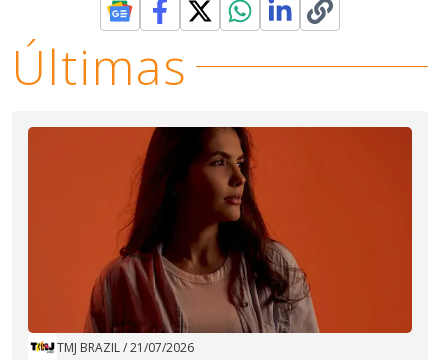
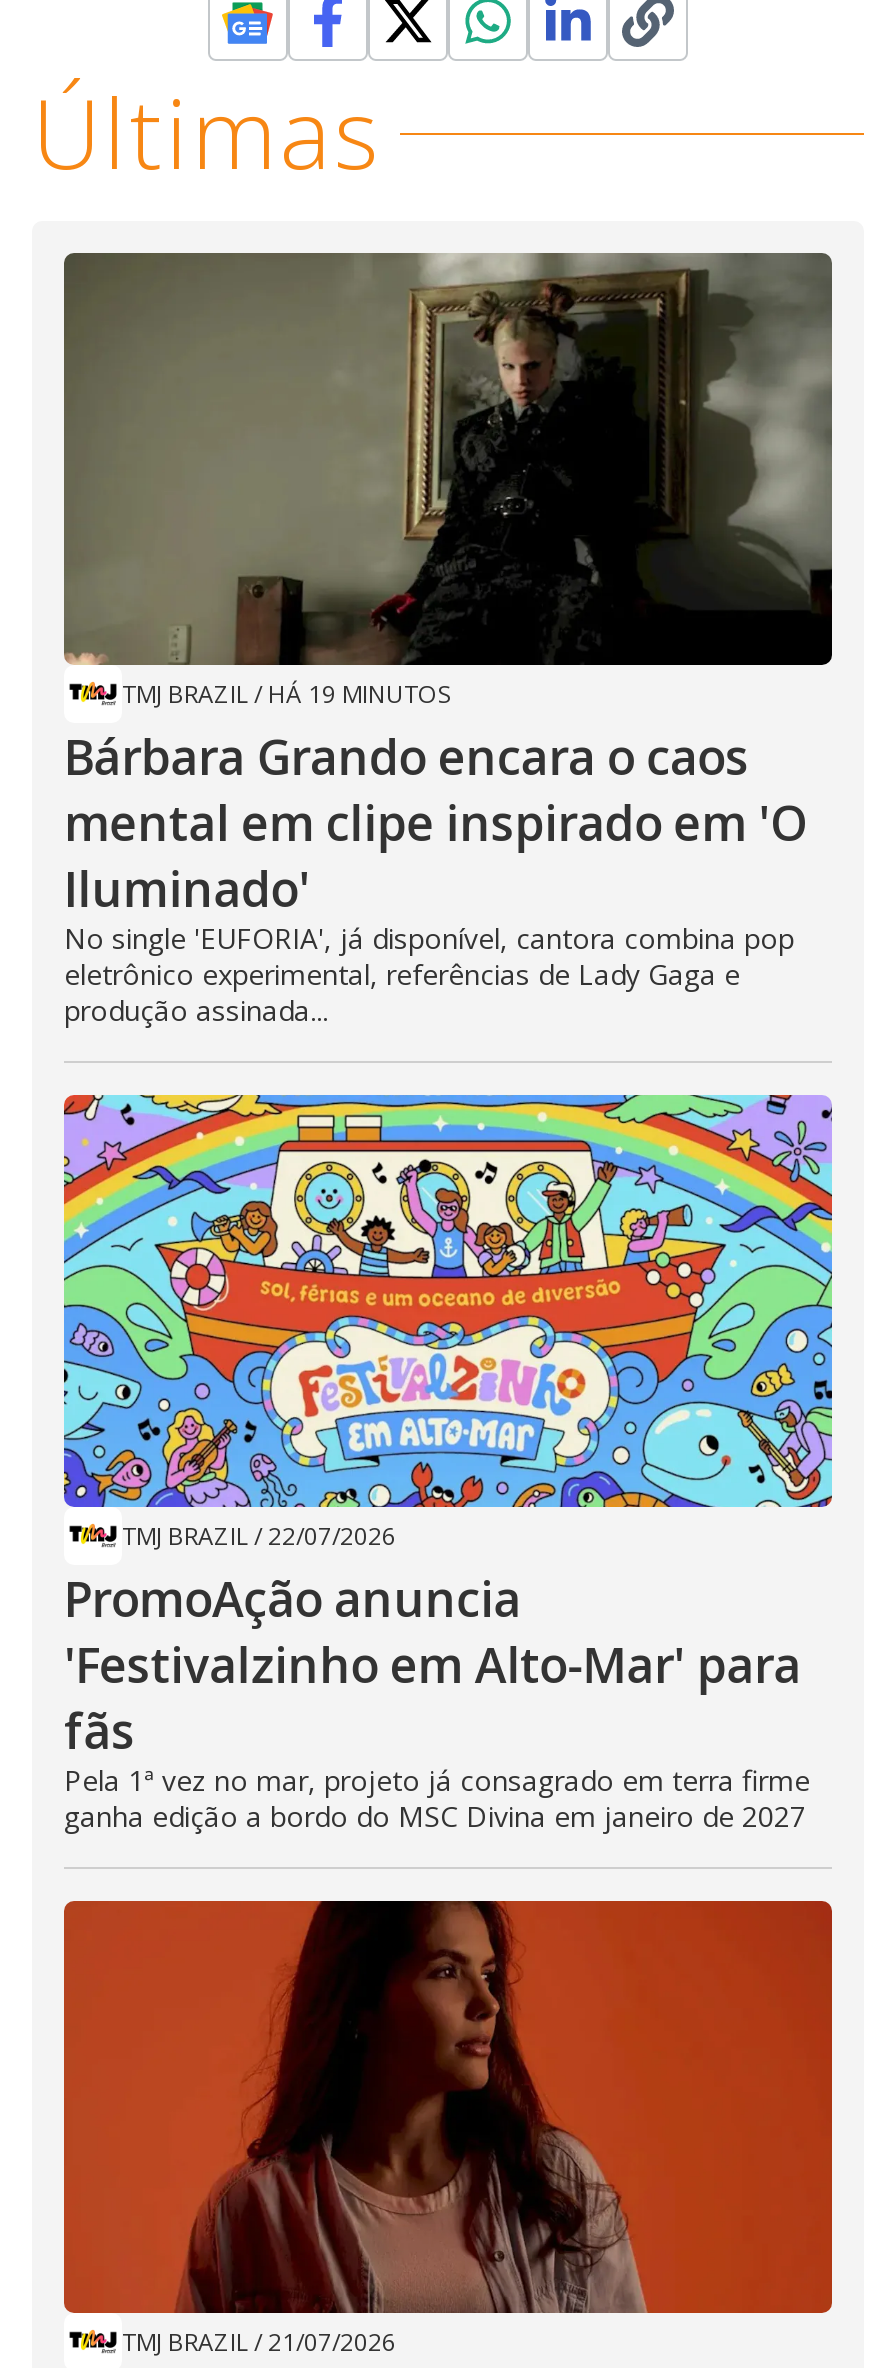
none -> [62,252,834,1030] [image] | TMJ BRAZIL / HÁ 19 MINUTOS | Bárbara Grando encara o caos | mental em clipe inspirado em 'O | Iluminado' | No single 'EUFORIA', já disponível, cantora combina pop | eletrônico experimental, referências de Lady Gaga e | produção assinada...
none -> [62,1092,834,1836] [image] | TMJ BRAZIL / 22/07/2026 | PromoAção anuncia | 'Festivalzinho em Alto-Mar' para | fãs | Pela 1ª vez no mar, projeto já consagrado em terra firme | ganha edição a bordo do MSC Divina em janeiro de 2027

